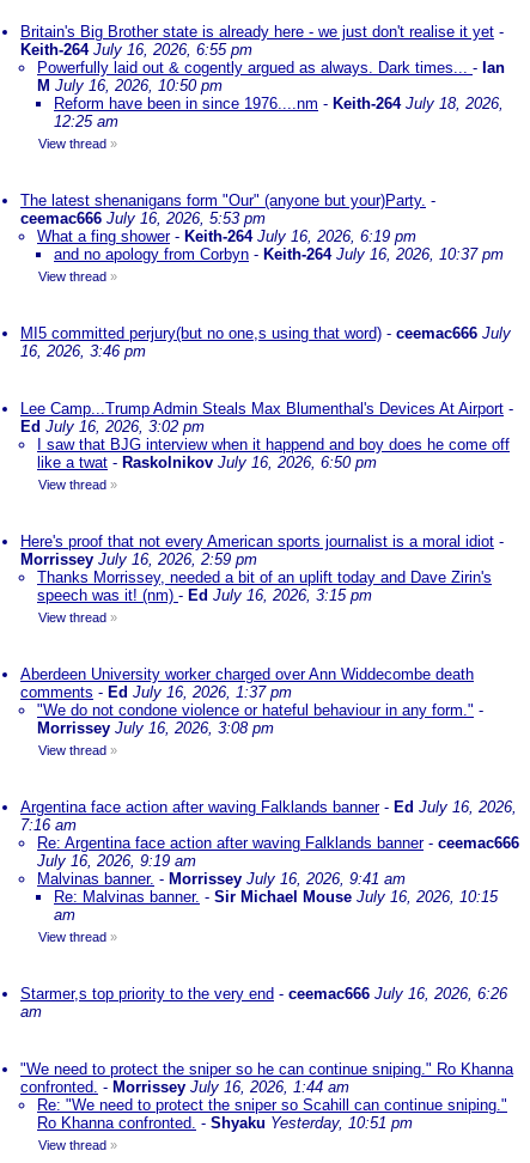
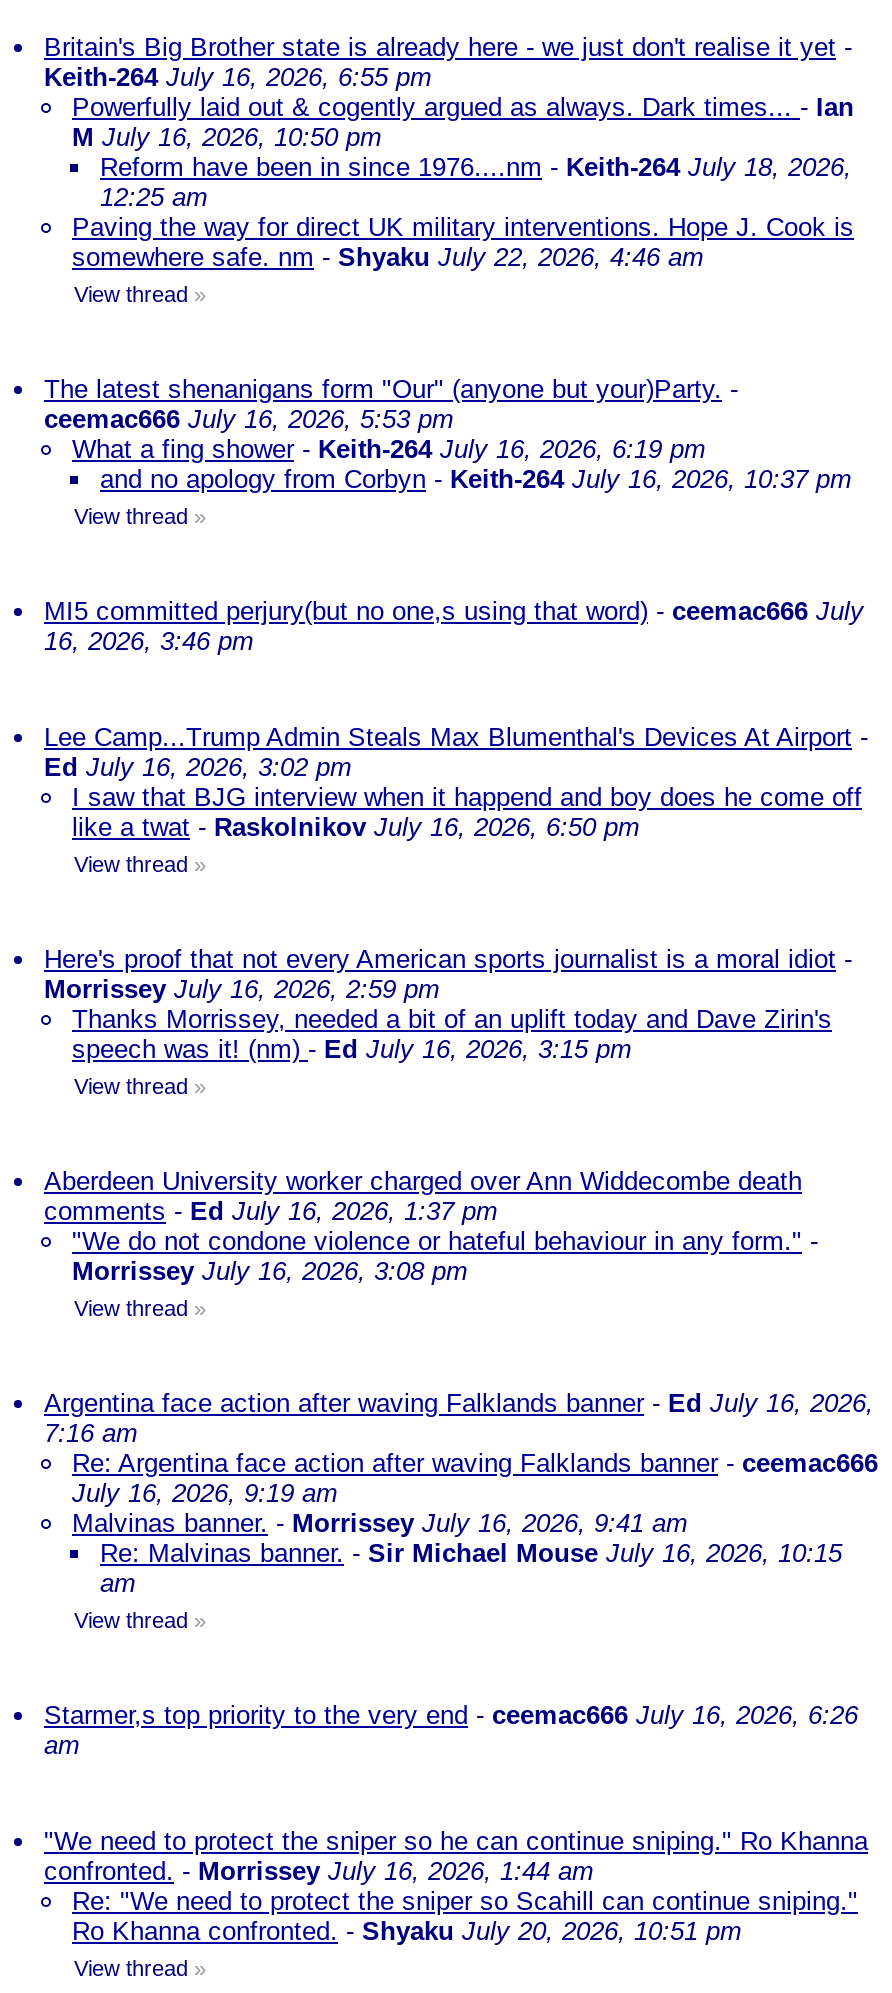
none -> [72,212,854,272] Paving the way for direct UK military interventions. Hope J. Cook is | somewhere safe. nm - Shyaku July 22, 2026, 4:46 am
[37,1114,413,1132] Ro Khanna confronted. - Shyaku Yesterday, 10:51 pm -> [72,1916,742,1946] Ro Khanna confronted. - Shyaku July 20, 2026, 10:51 pm

